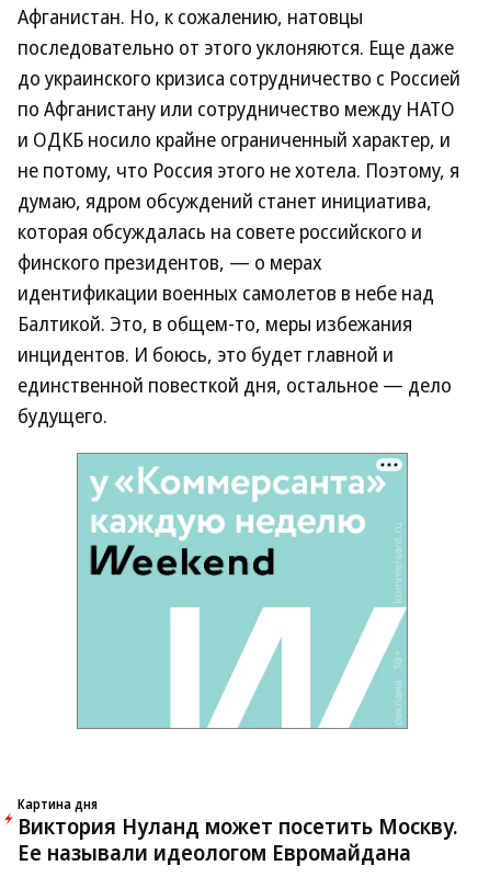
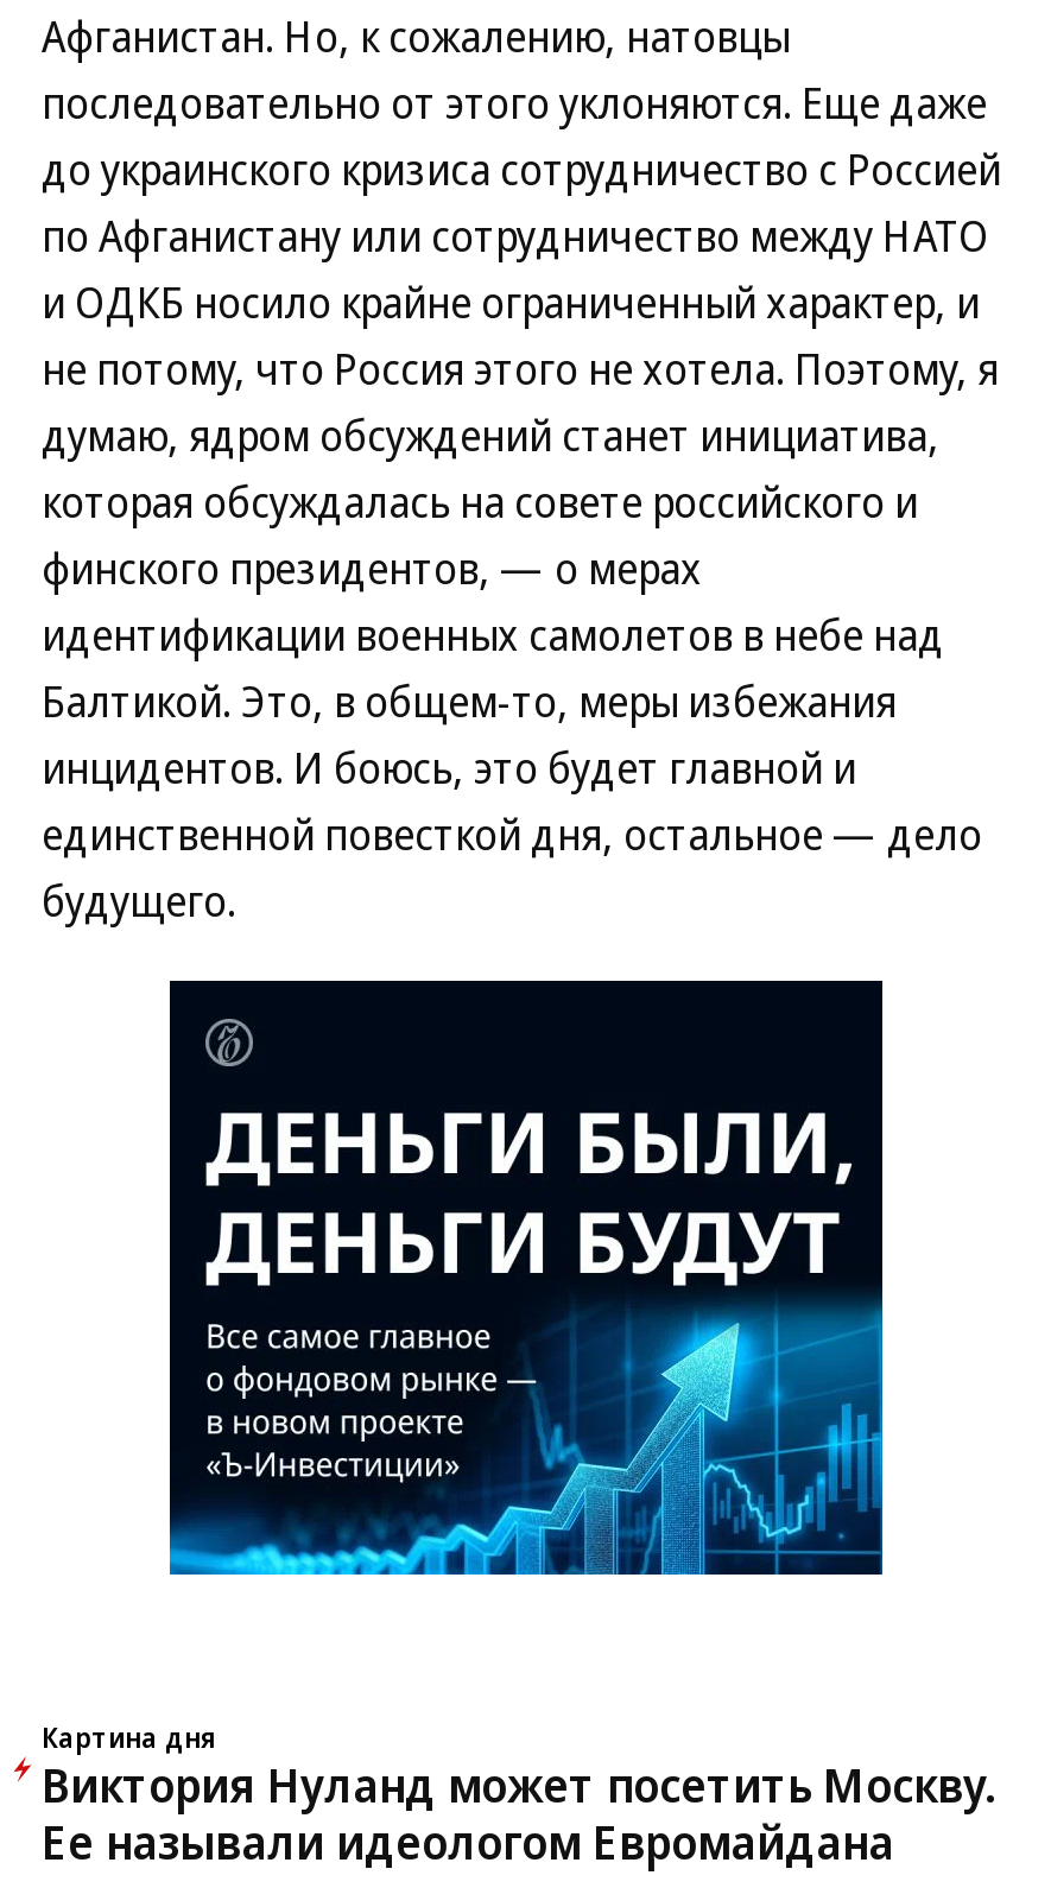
[76,454,409,730] [image] -> [167,981,887,1577] [image]

